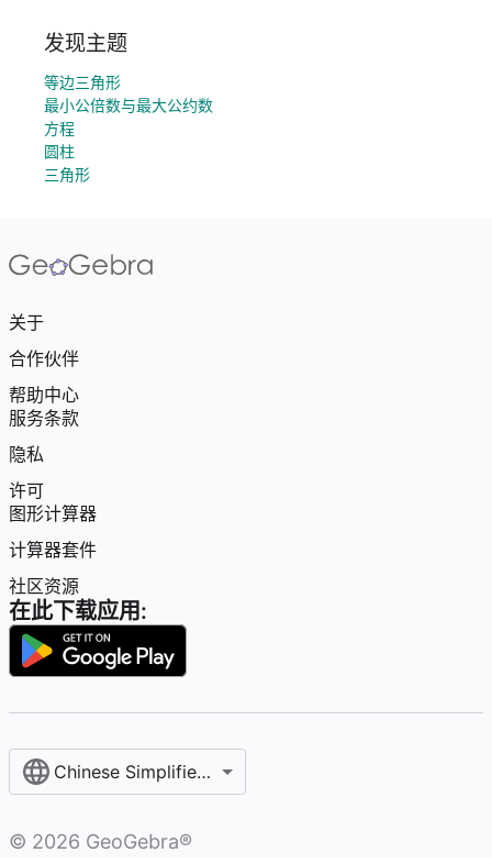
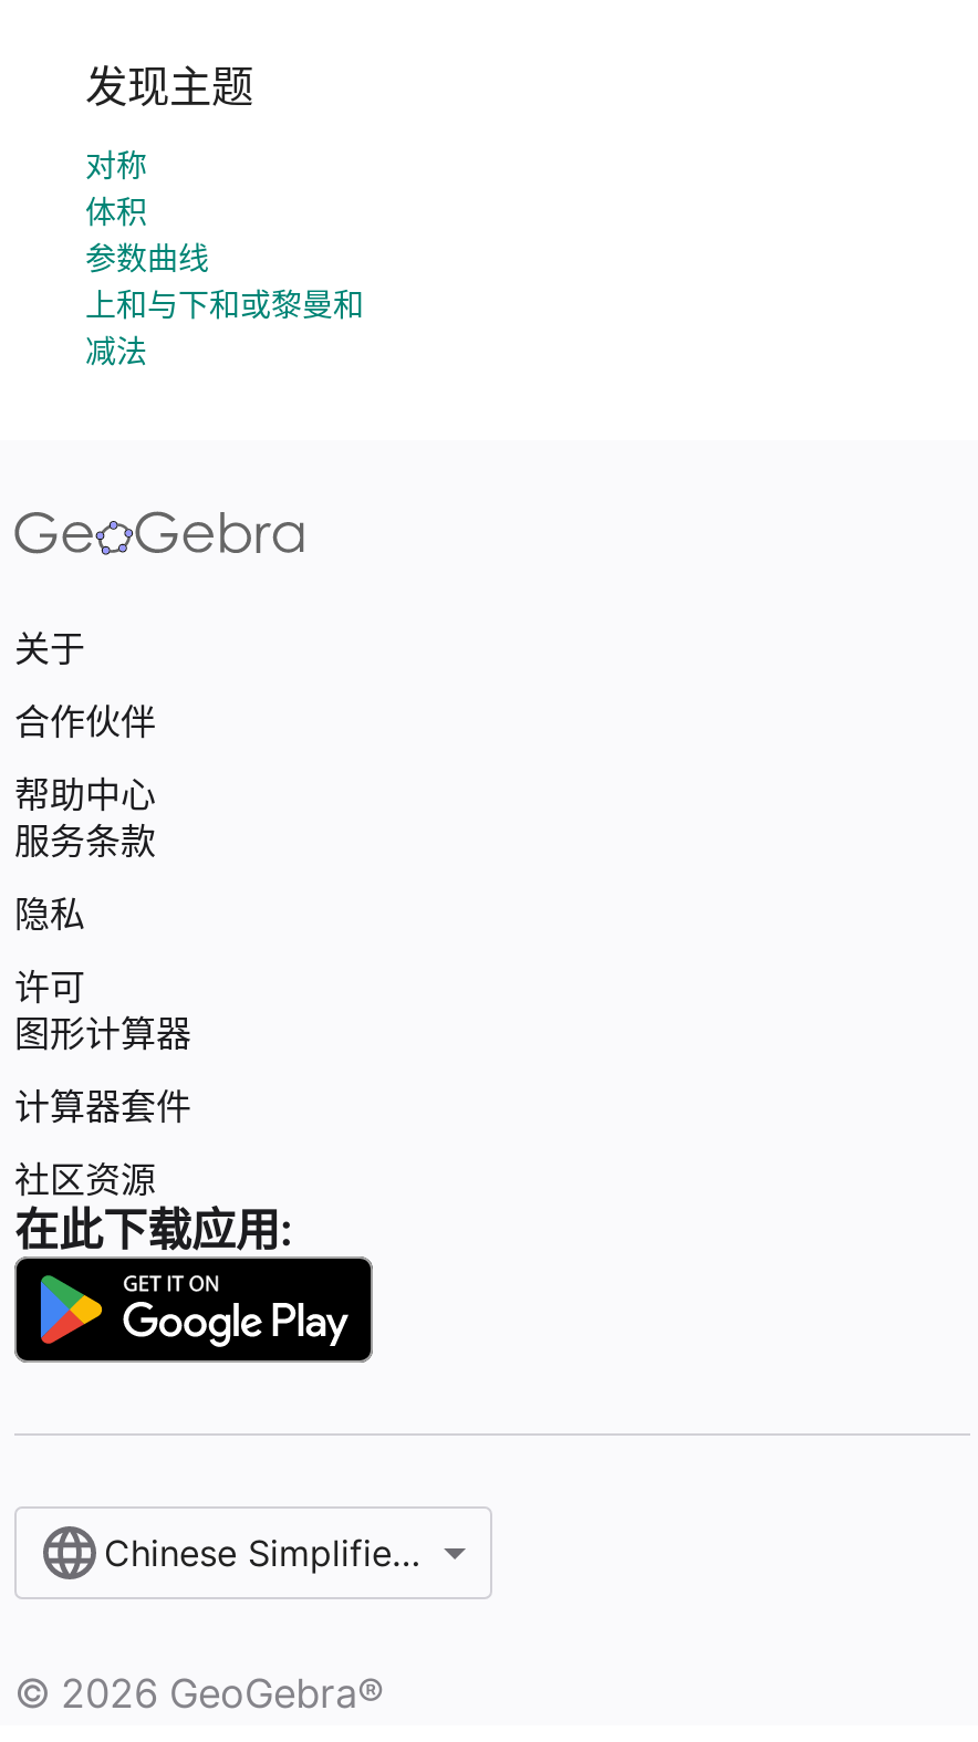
[44,73,213,184] 等边三角形 | 最小公倍数与最大公约数 | 方程 | 圆柱 | 三角形 -> [85,146,364,369] 对称 | 体积 | 参数曲线 | 上和与下和或黎曼和 | 减法

